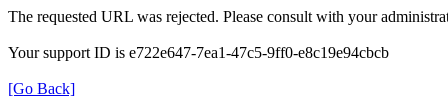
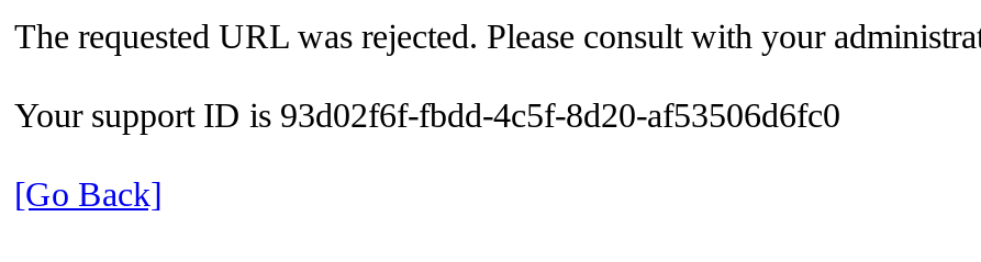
[8,44,389,61] Your support ID is e722e647-7ea1-47c5-9ff0-e8c19e94cbcb -> [14,96,840,134] Your support ID is 93d02f6f-fbdd-4c5f-8d20-af53506d6fc0

